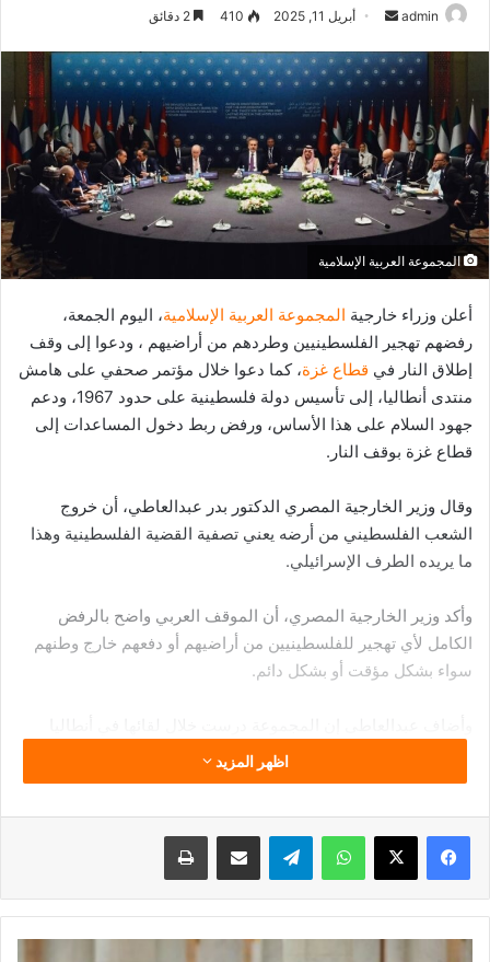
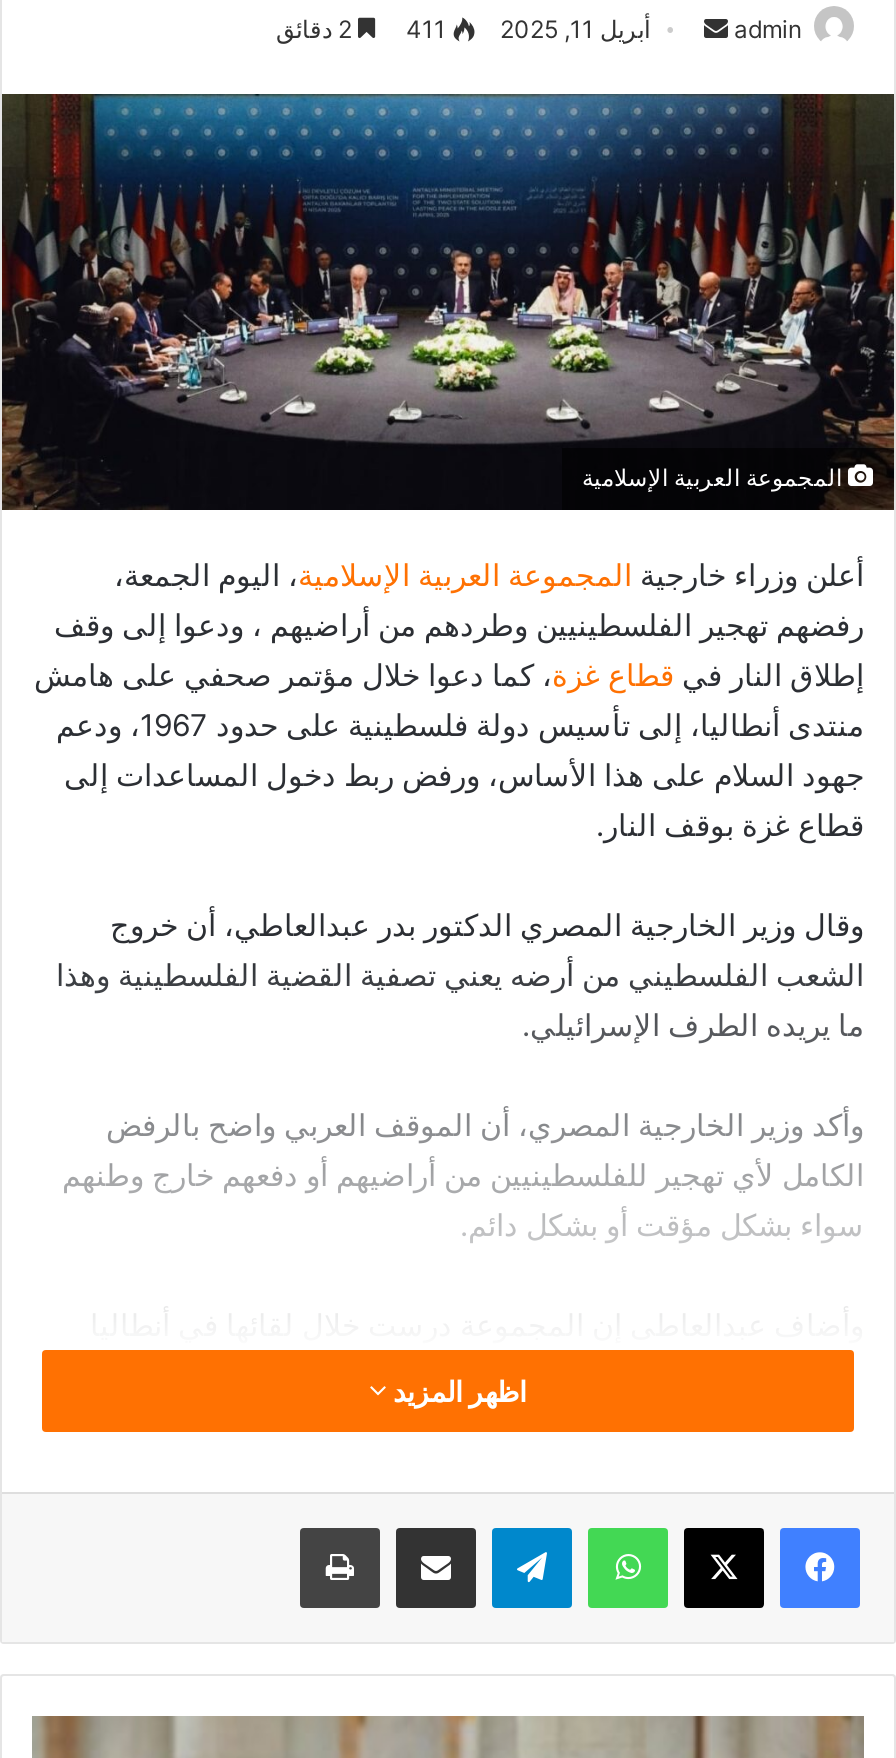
[220,8,244,24] 410 -> [406,14,446,44] 411

